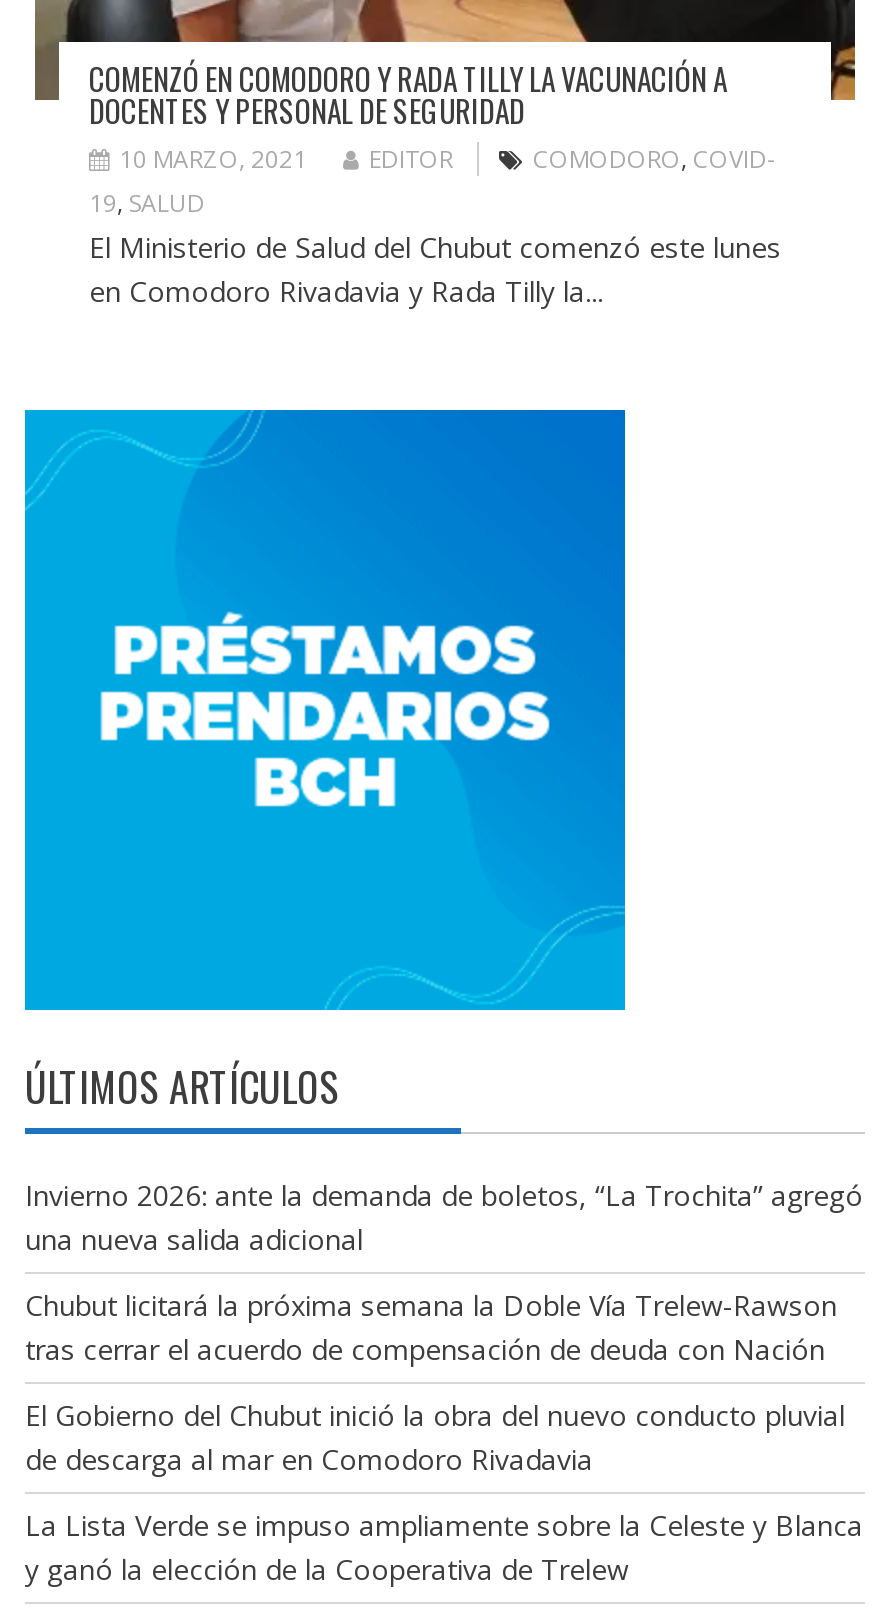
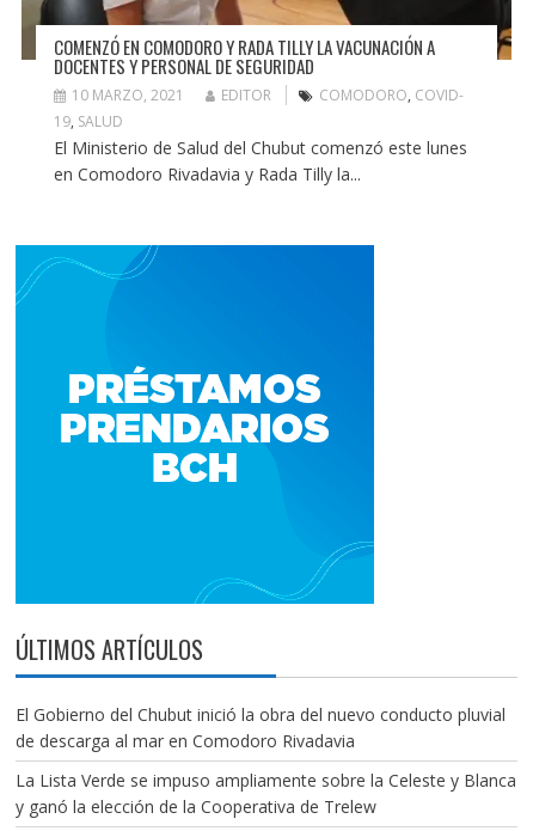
[25,1177,863,1369] Invierno 2026: ante la demanda de boletos, “La Trochita” agregó | una nueva salida adicional | Chubut licitará la próxima semana la Doble Vía Trelew-Rawson | tras cerrar el acuerdo de compensación de deuda con Nación -> none

